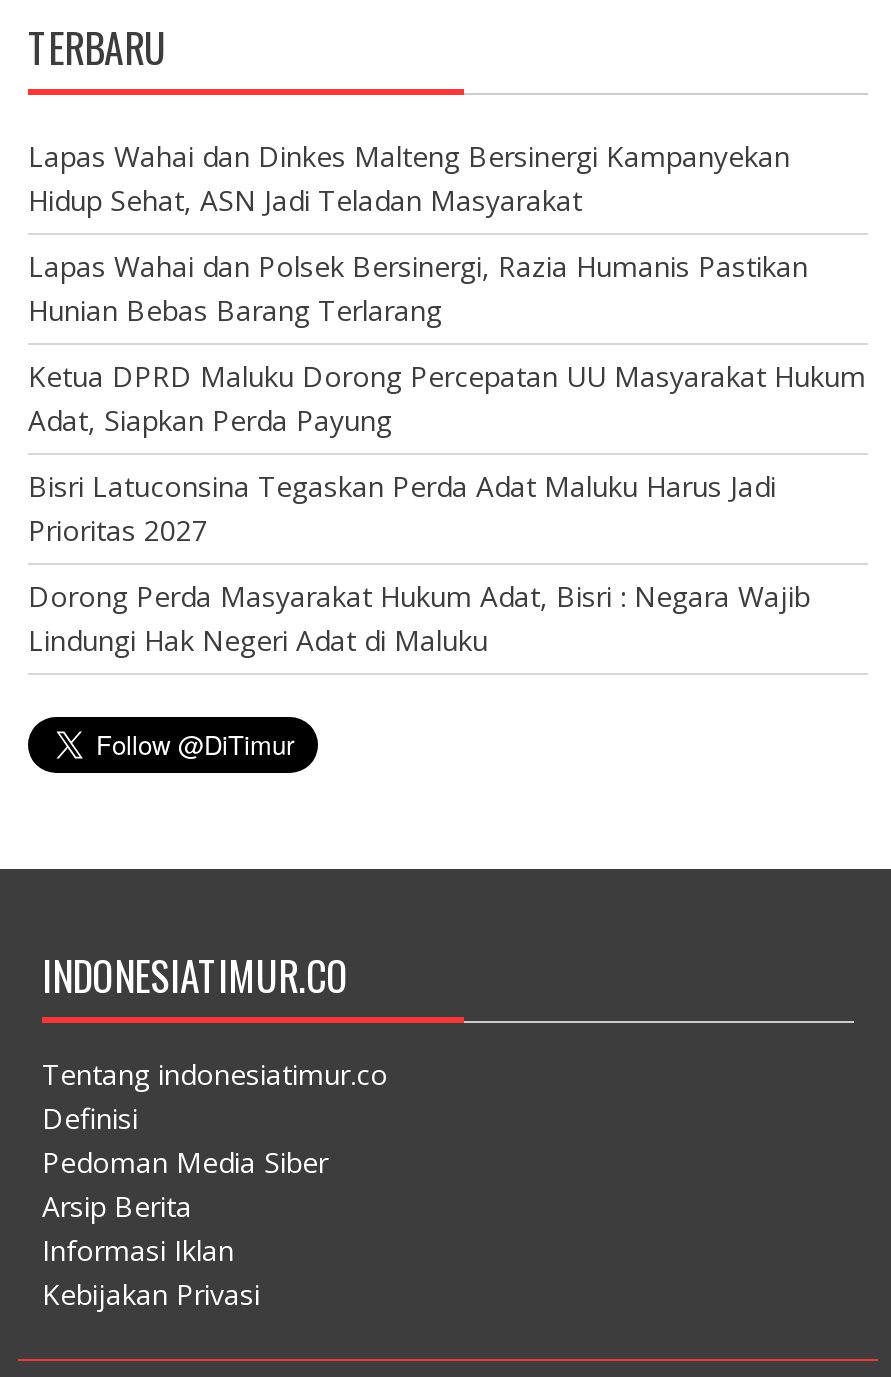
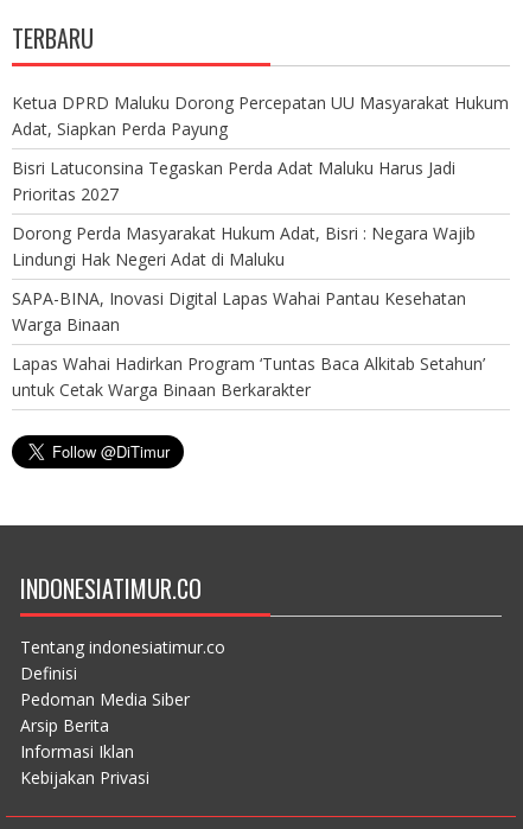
[28,137,808,329] Lapas Wahai dan Dinkes Malteng Bersinergi Kampanyekan | Hidup Sehat, ASN Jadi Teladan Masyarakat | Lapas Wahai dan Polsek Bersinergi, Razia Humanis Pastikan | Hunian Bebas Barang Terlarang -> none
moved [28,357,866,659] -> [12,91,509,270]: Ketua DPRD Maluku Dorong Percepatan UU Masyarakat Hukum | Adat, Siapkan Perda Payung | Bisri Latuconsina Tegaskan Perda Adat Maluku Harus Jadi | Prioritas 2027 | Dorong Perda Masyarakat Hukum Adat, Bisri : Negara Wajib | Lindungi Hak Negeri Adat di Maluku
none -> [12,287,485,401] SAPA-BINA, Inovasi Digital Lapas Wahai Pantau Kesehatan | Warga Binaan | Lapas Wahai Hadirkan Program ‘Tuntas Baca Alkitab Setahun’ | untuk Cetak Warga Binaan Berkarakter

